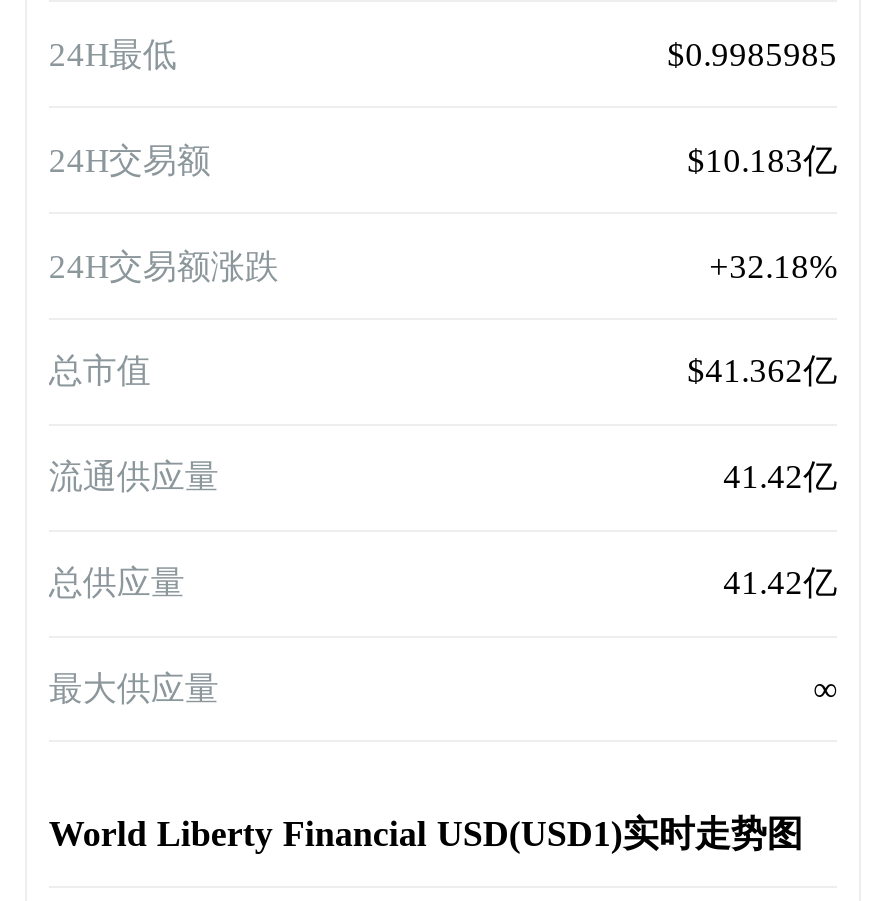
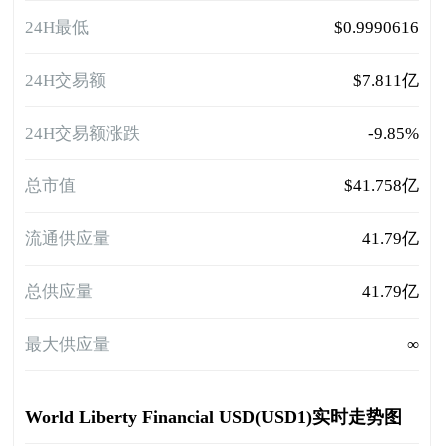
[667,36,837,74] $0.9985985 -> [334,18,419,37] $0.9990616
[687,141,837,179] $10.183亿 -> [353,71,419,90] $7.811亿
[709,247,837,285] +32.18% -> [368,123,419,142] -9.85%
[687,353,837,391] $41.362亿 -> [344,176,419,195] $41.758亿
[723,459,837,497] 41.42亿 -> [362,229,419,248] 41.79亿
[723,564,837,602] 41.42亿 -> [362,282,419,301] 41.79亿

